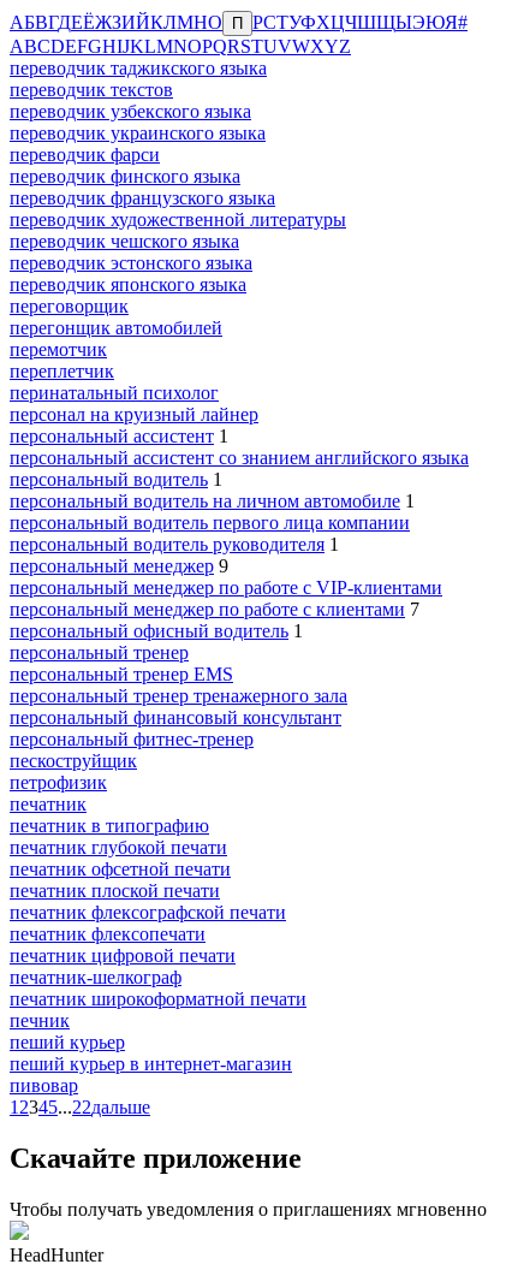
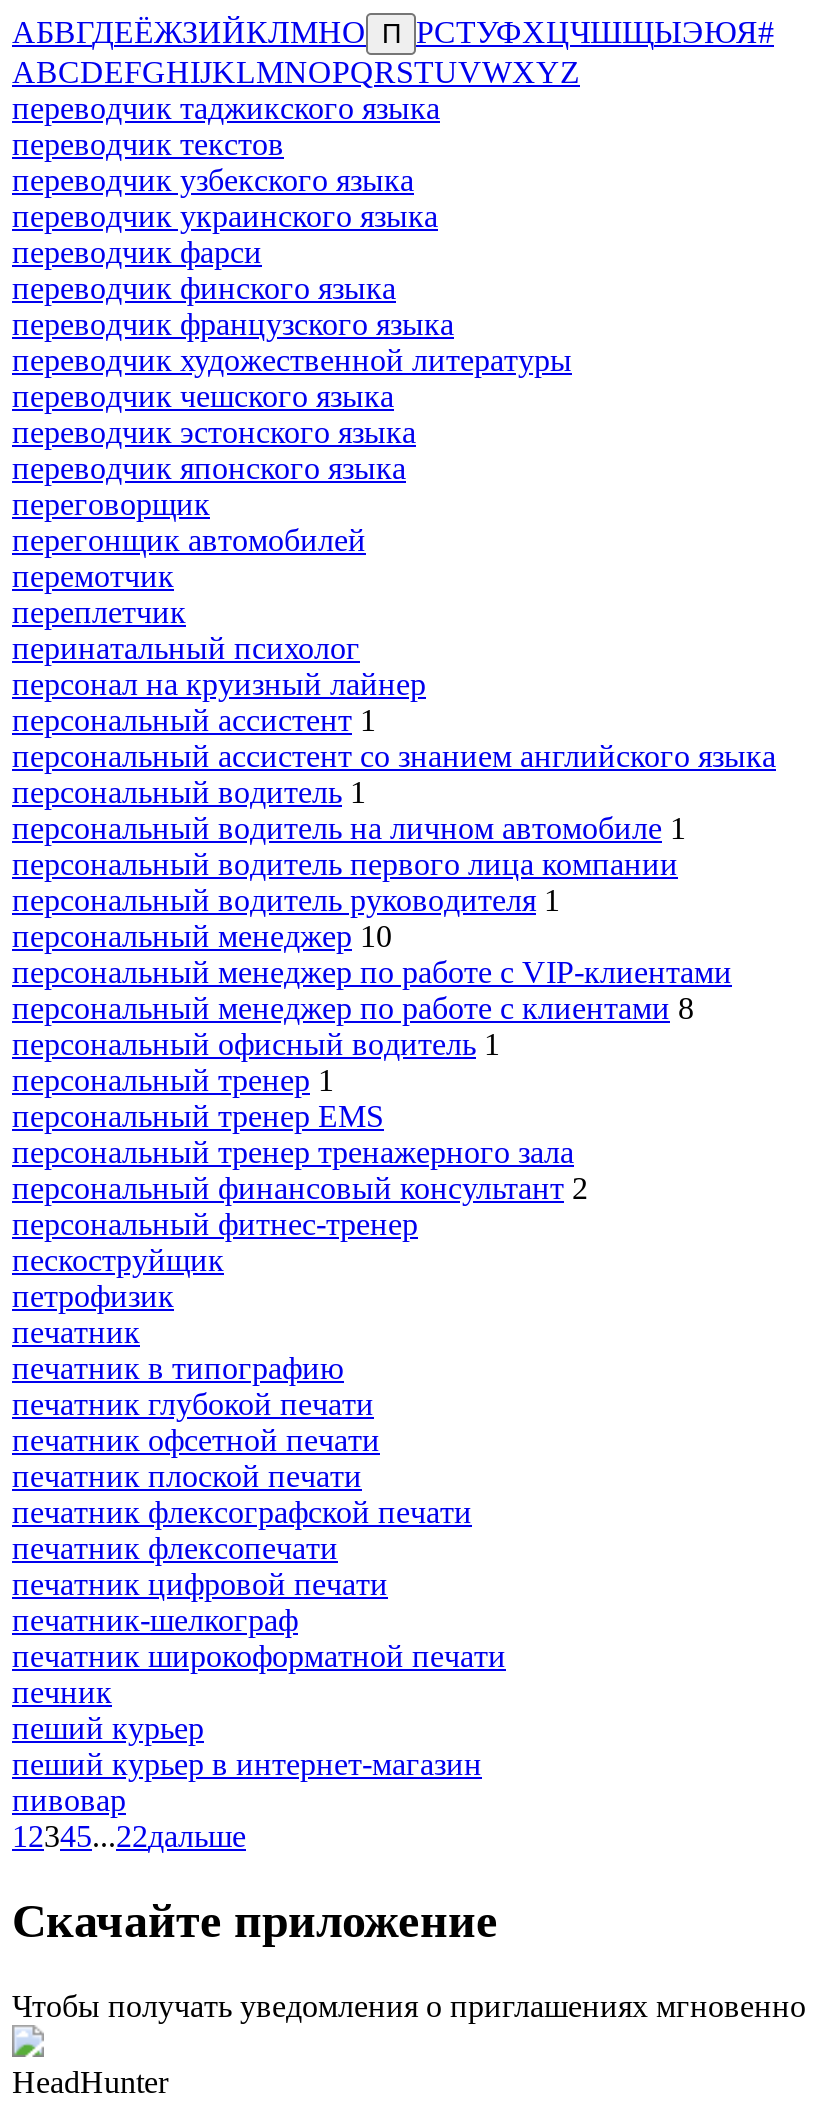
[10,555,228,576] персональный менеджер 9 -> [12,919,392,953] персональный менеджер 10
[10,599,419,619] персональный менеджер по работе с клиентами 7 -> [12,991,694,1025] персональный менеджер по работе с клиентами 8
[10,642,189,663] персональный тренер -> [12,1063,334,1097] персональный тренер 1
[10,707,341,727] персональный финансовый консультант -> [12,1171,588,1205] персональный финансовый консультант 2

